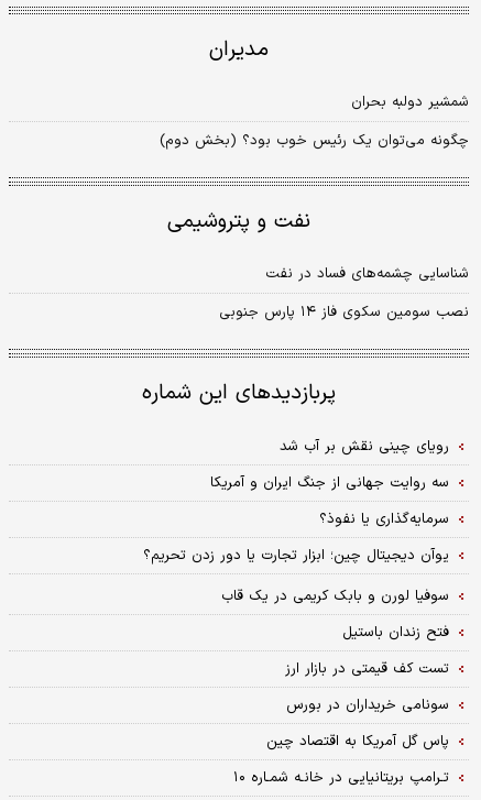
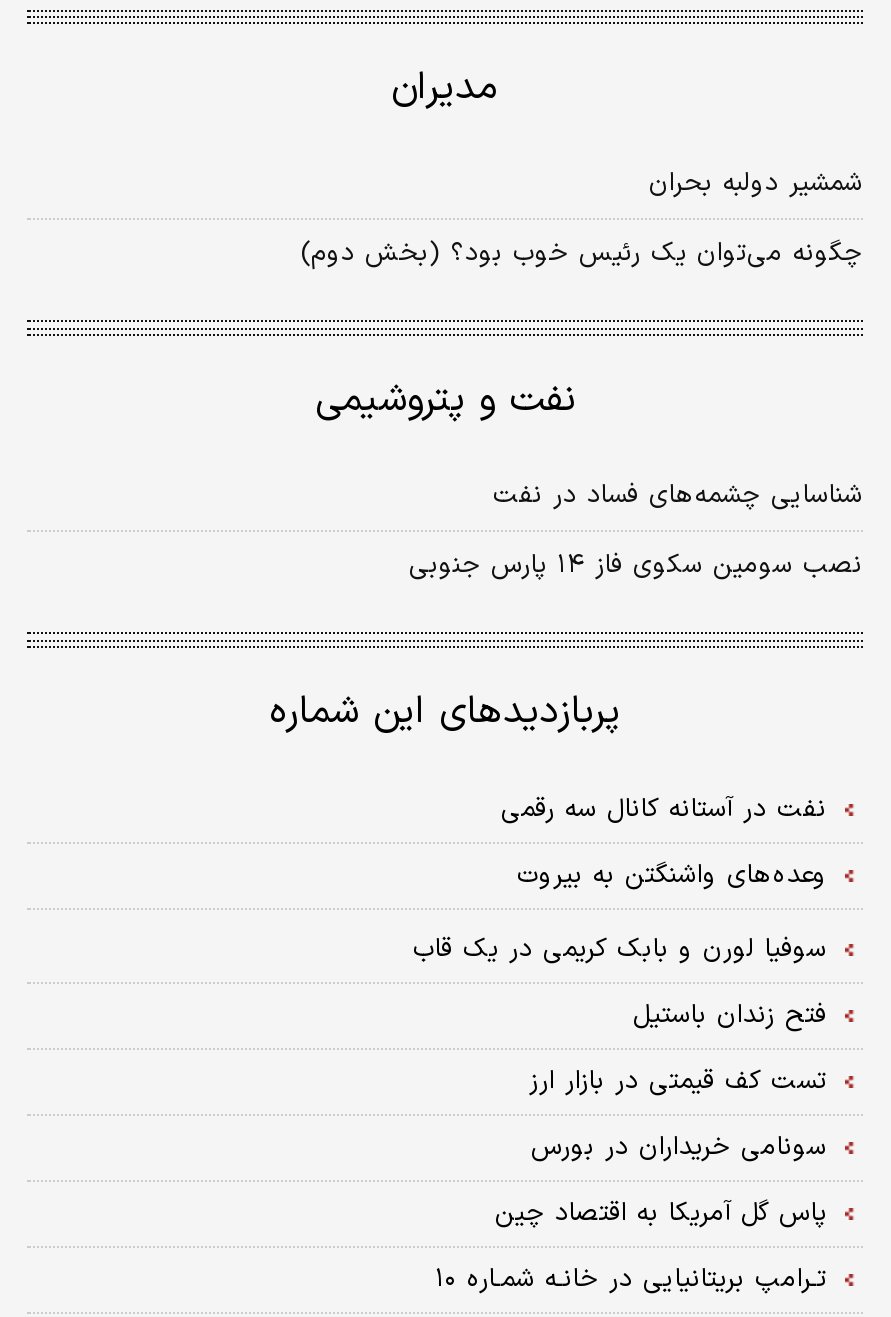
[143,436,449,567] رویای چینی نقش بر آب شد | سه روایت جهانی از جنگ ایران و آمریکا | سرمایه‌گذاری یا نفوذ؟ | یوآن دیجیتال چین؛ ابزار تجارت یا دور زدن تحریم؟ -> [501,790,827,896] نفت در آستانه کانال سه‌ رقمی | وعده‌های واشنگتن به بیروت

